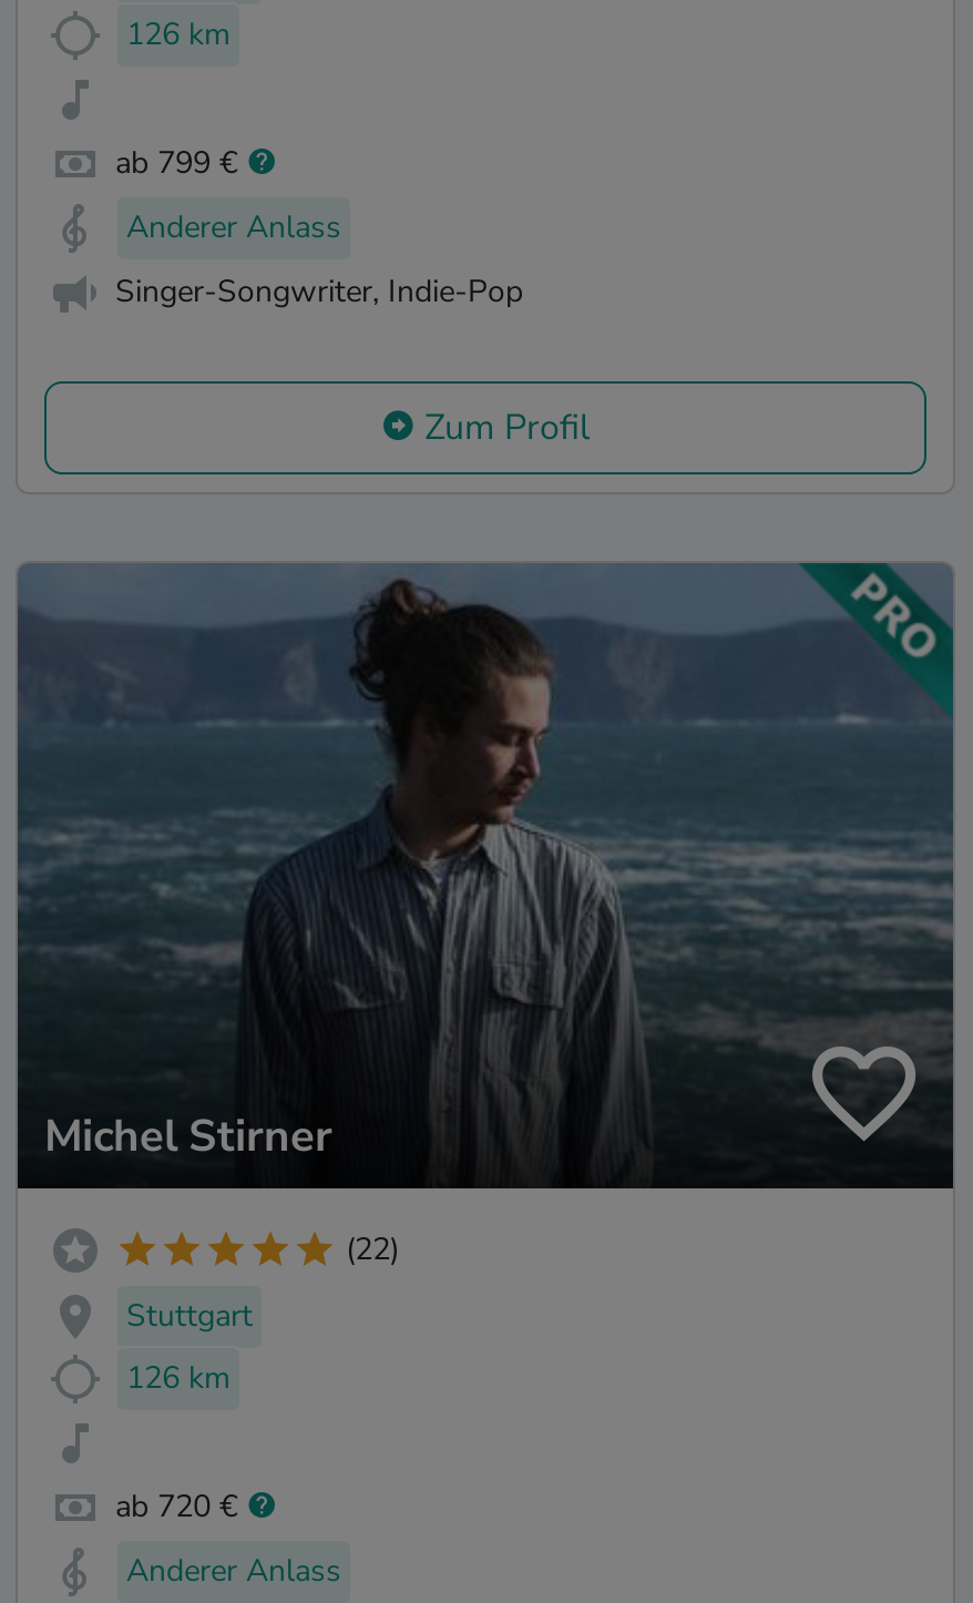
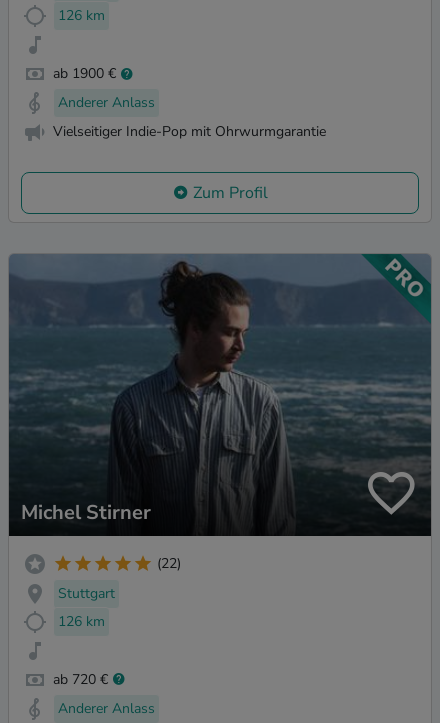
[115,142,237,184] ab 799 € -> [53,64,116,83] ab 1900 €
[115,270,523,312] Singer-Songwriter, Indie-Pop -> [53,122,326,141] Vielseitiger Indie-Pop mit Ohrwurmgarantie

